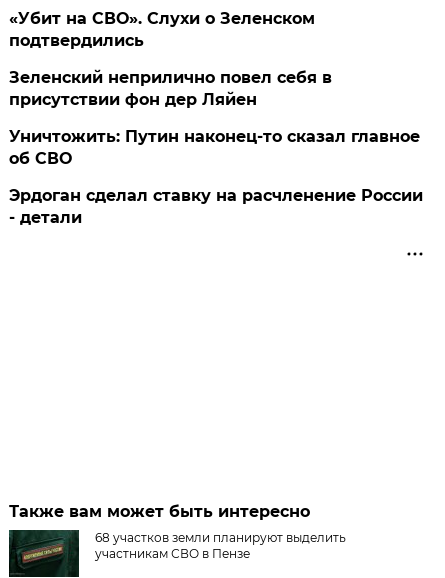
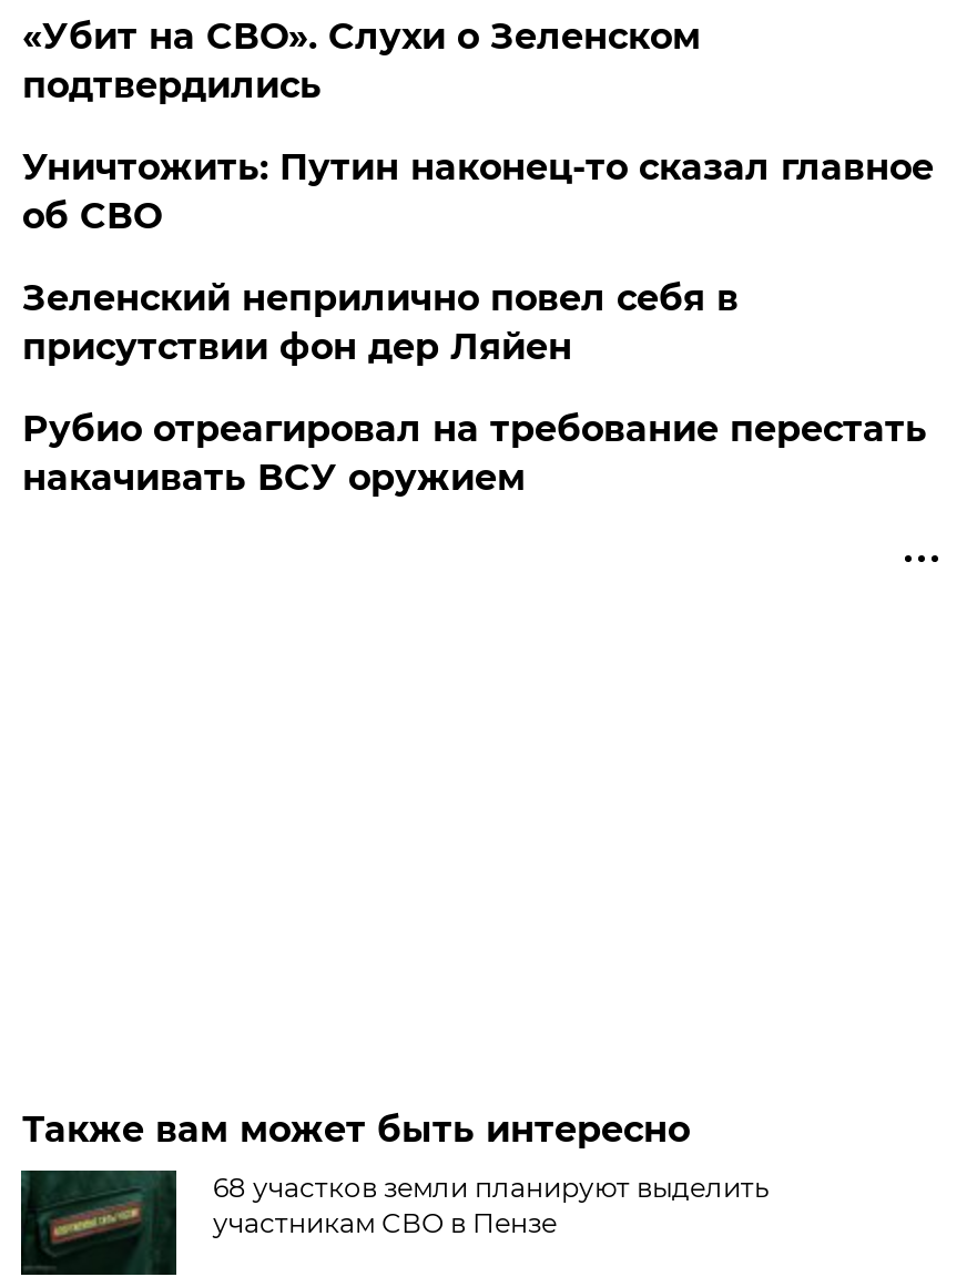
moved [9,68,332,109] -> [22,277,738,368]: Зеленский неприлично повел cебя в | присутствии фон дер Ляйен
moved [9,127,420,168] -> [22,146,934,237]: Уничтожить: Путин наконец-то сказал главное | об СВО
[9,186,423,227] Эрдоган сделал ставку на расчленение России | - детали -> [22,408,927,499] Рубио отреагировал на требование перестать | накачивать ВСУ оружием

